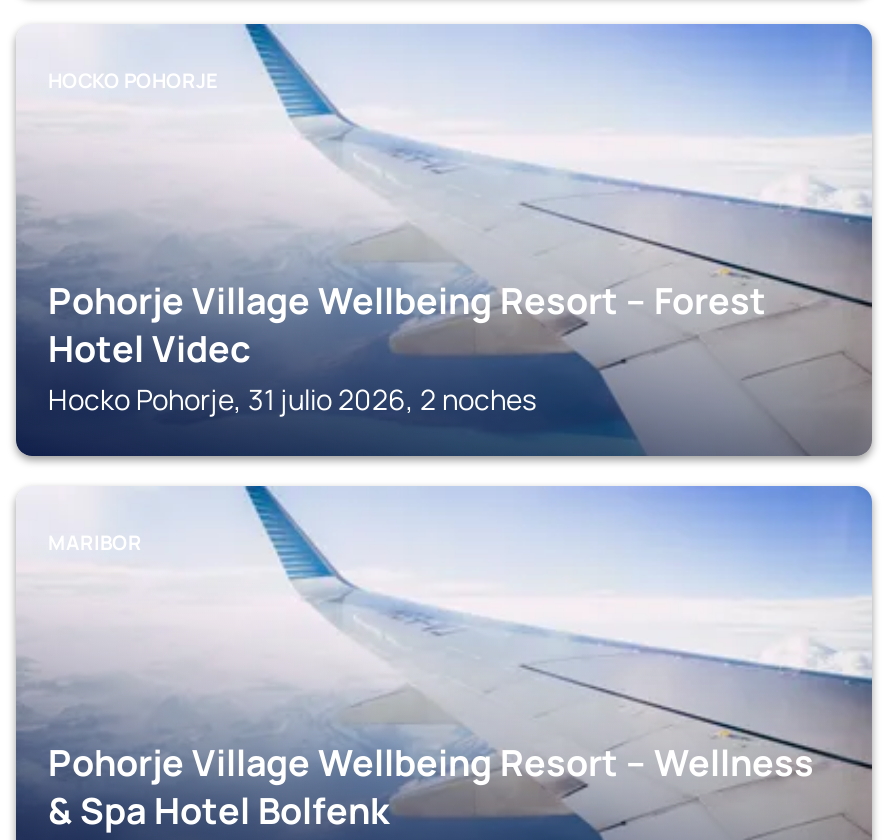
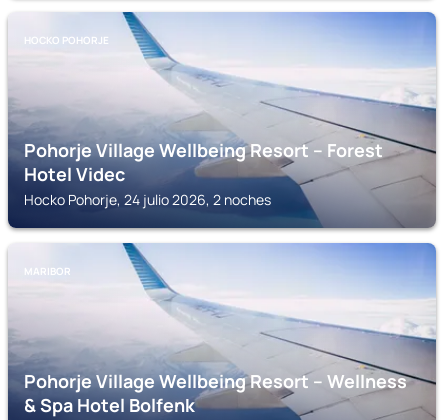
[48,380,536,418] Hocko Pohorje, 31 julio 2026, 2 noches -> [24,190,271,209] Hocko Pohorje, 24 julio 2026, 2 noches

